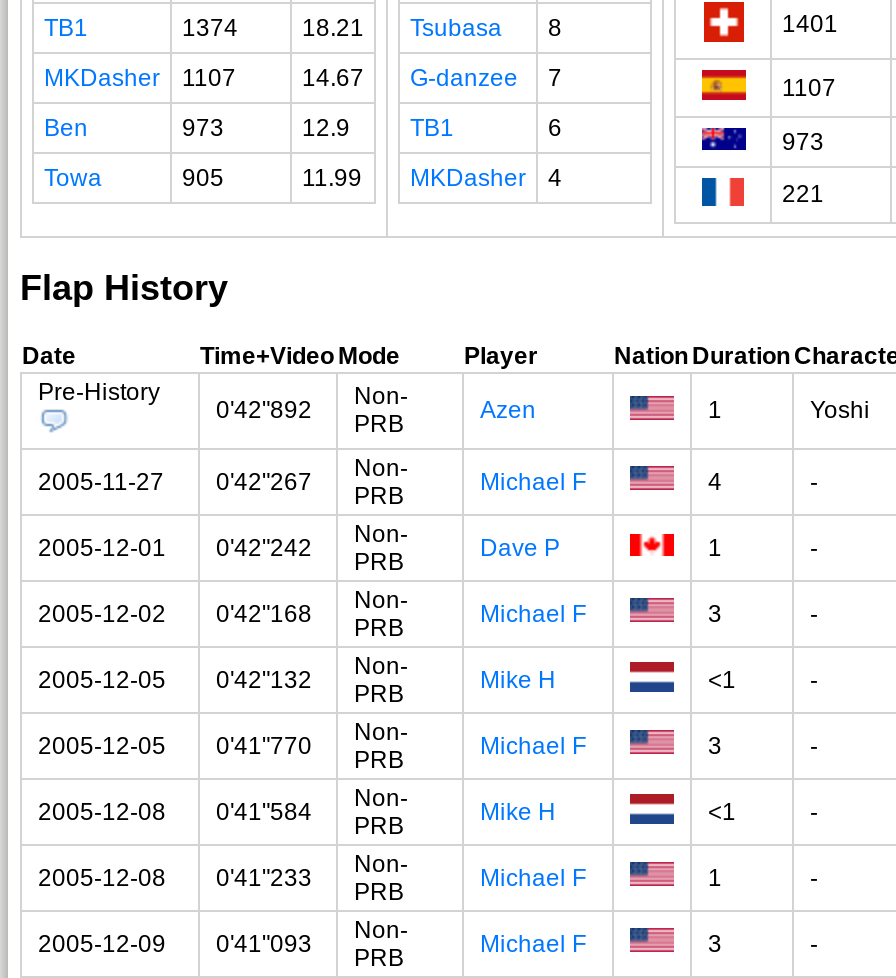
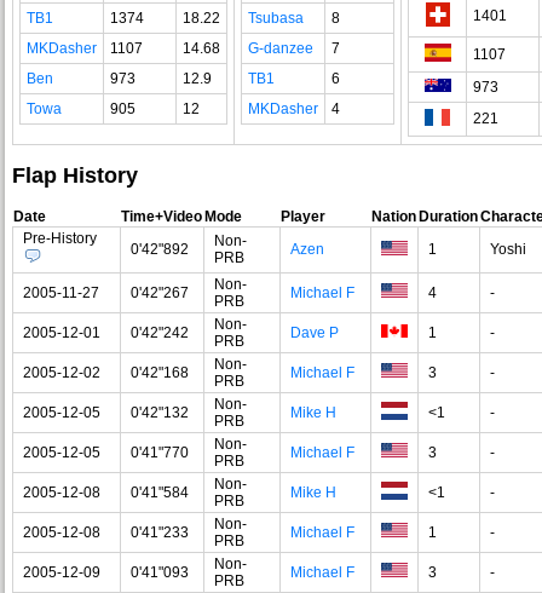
[302,13,562,41] 18.21 Tsubasa 8 -> [183,9,340,26] 18.22 Tsubasa 8
[302,63,562,91] 14.67 G-danzee 7 -> [183,39,340,56] 14.68 G-danzee 7
[302,163,362,191] 11.99 -> [183,100,200,117] 12

